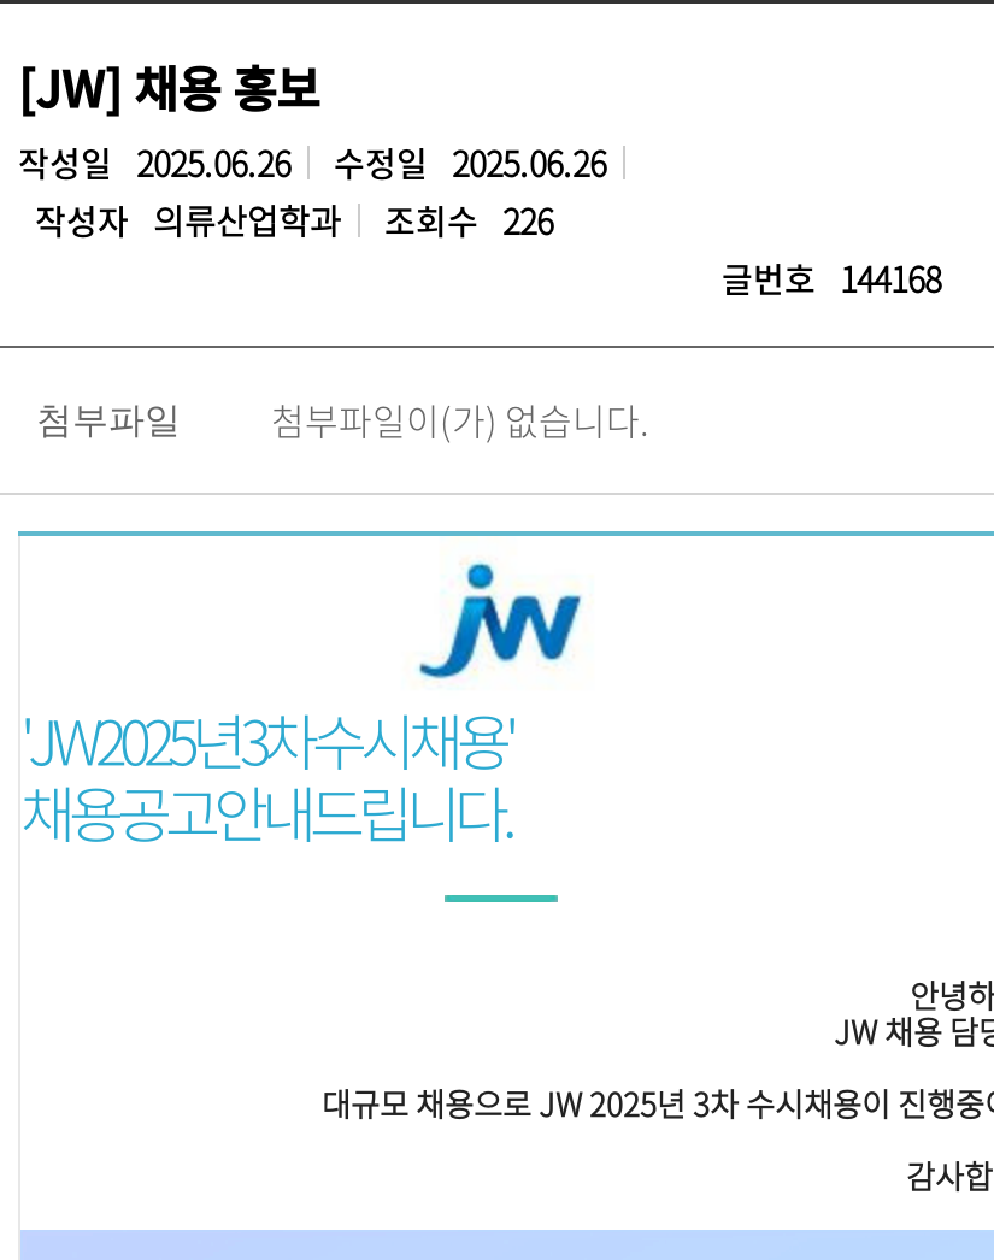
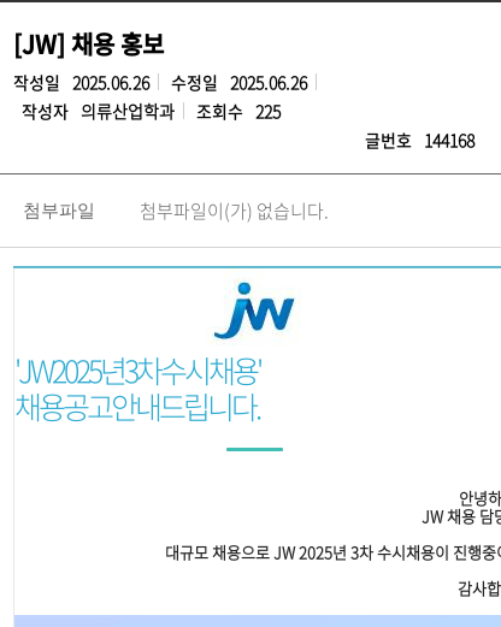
[35,196,553,245] 작성자 의류산업학과 조회수 226 -> [22,99,281,123] 작성자 의류산업학과 조회수 225

